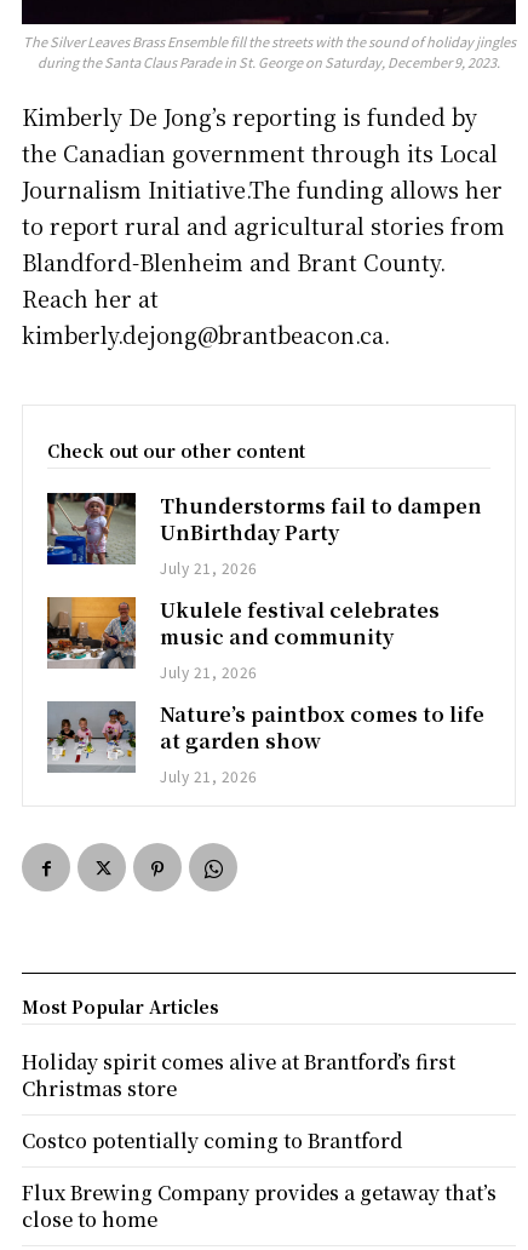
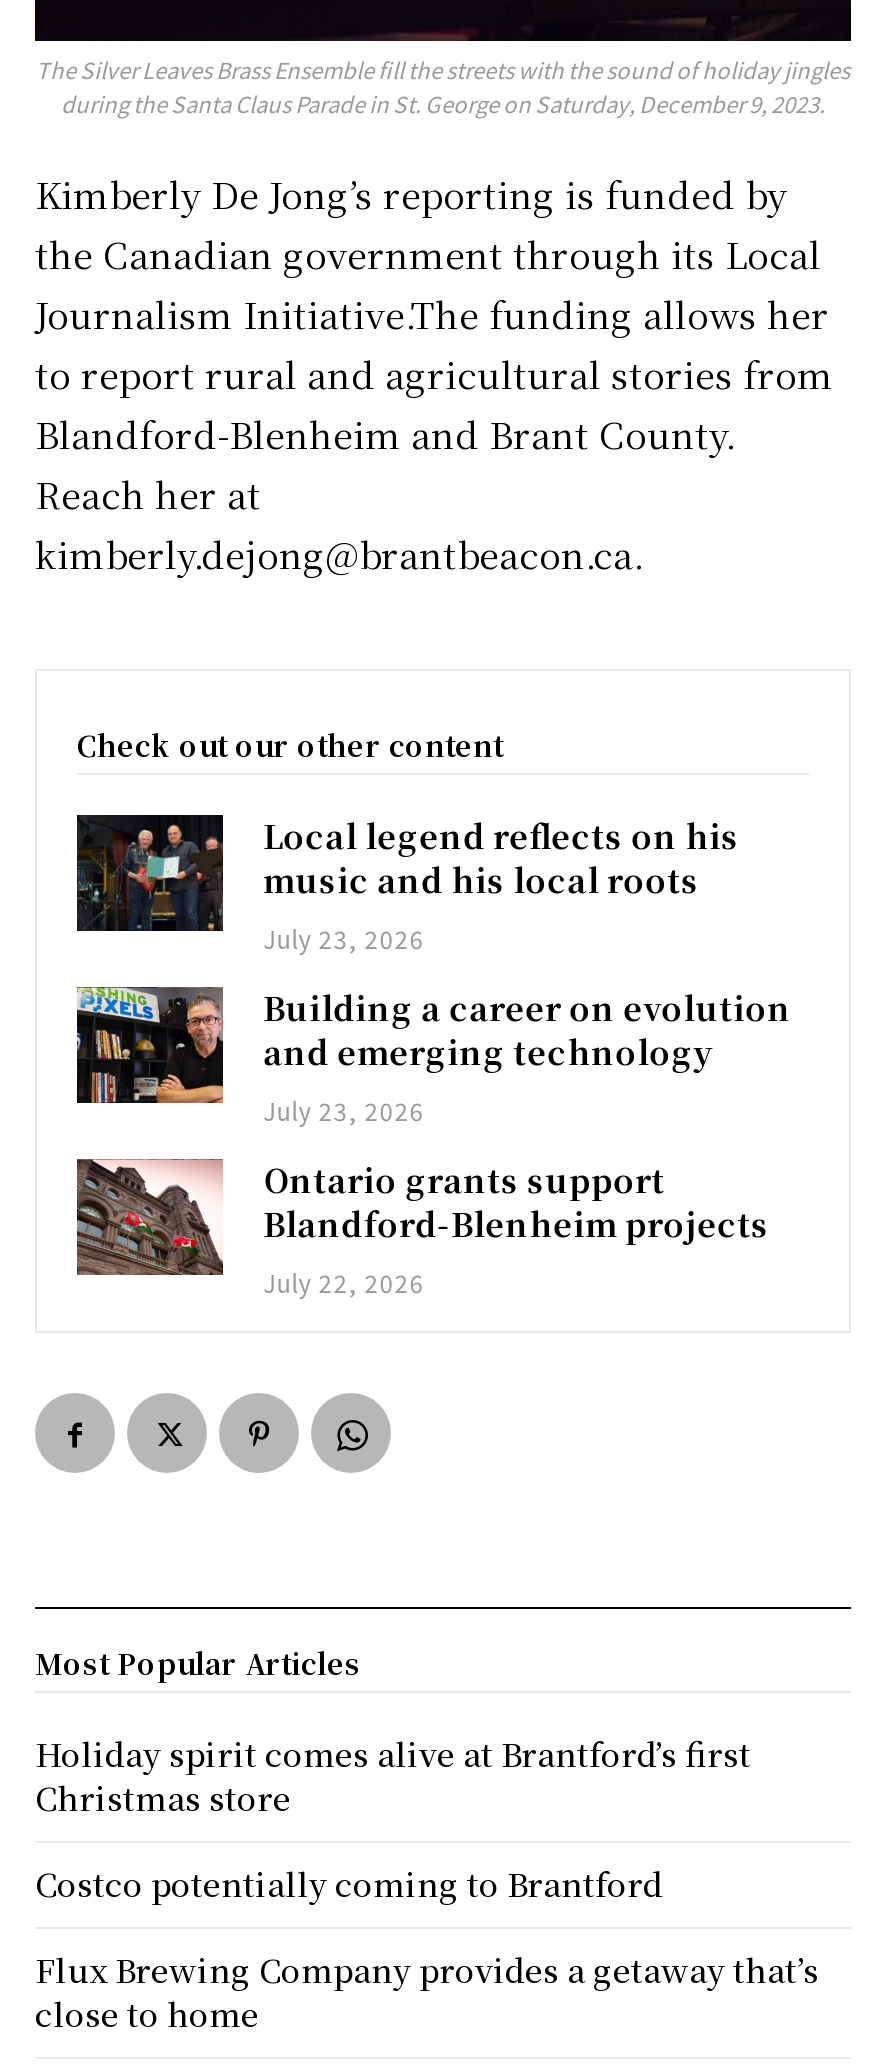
[46,492,482,578] [image] | Thunderstorms fail to dampen | UnBirthday Party | July 21, 2026 -> [77,812,739,954] [image] | Local legend reflects on his | music and his local roots | July 23, 2026
[46,596,440,682] [image] | Ukulele festival celebrates | music and community | July 21, 2026 -> [75,984,791,1126] [image] | Building a career on evolution | and emerging technology | July 23, 2026
[47,700,485,786] [image] | Nature’s paintbox comes to life | at garden show | July 21, 2026 -> [77,1156,769,1298] [image] | Ontario grants support | Blandford-Blenheim projects | July 22, 2026

